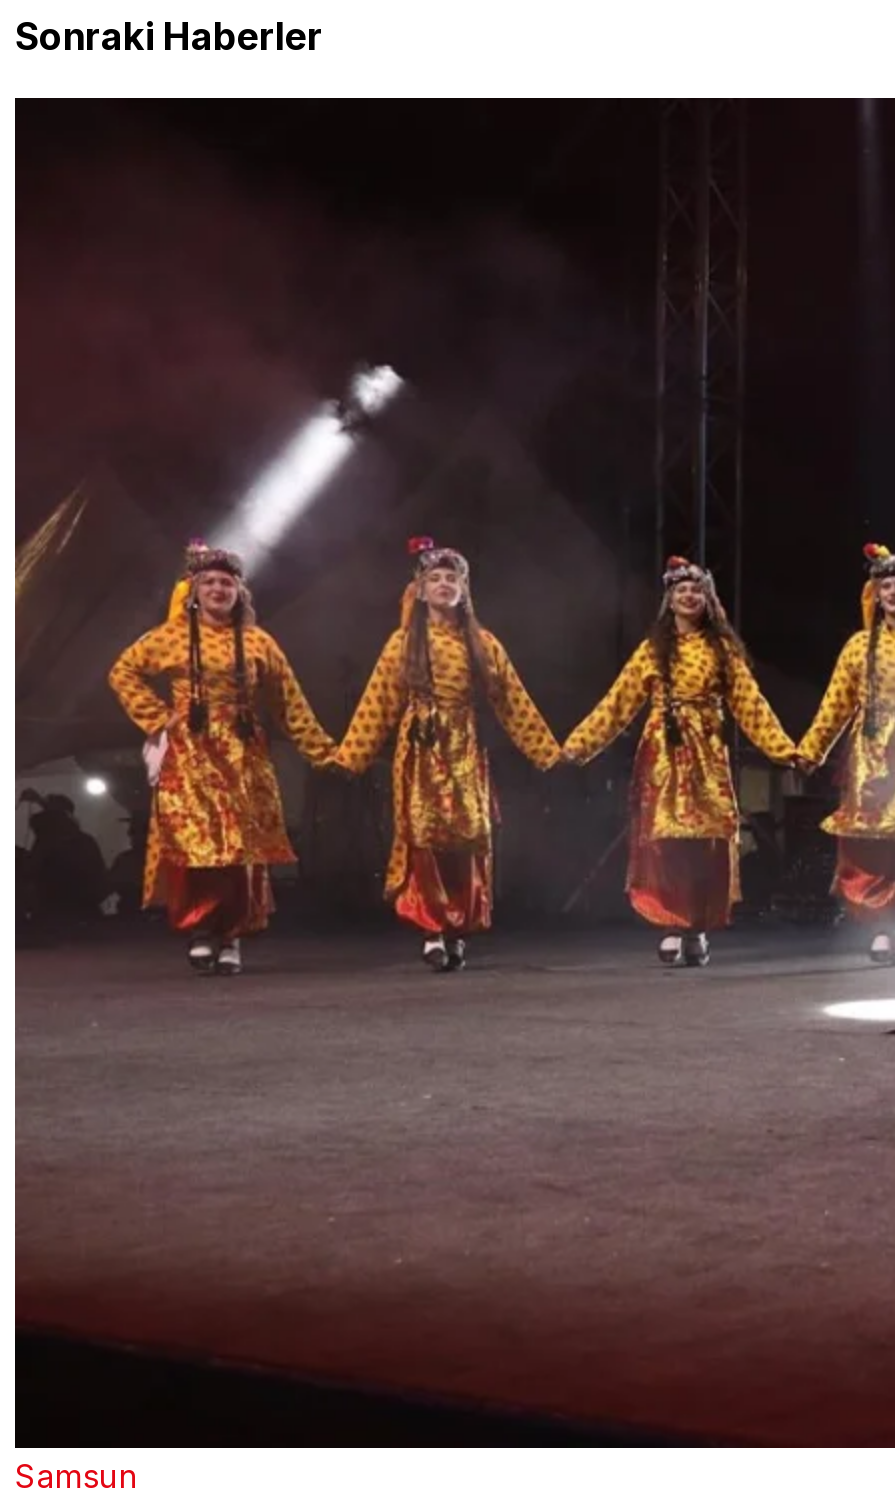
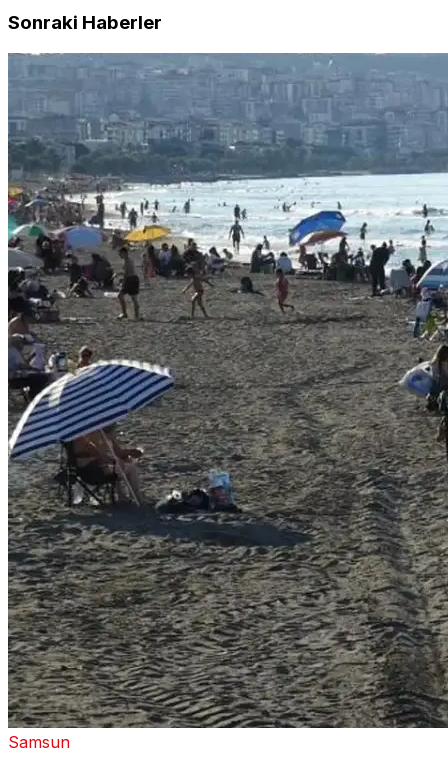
[13,96,889,1450] [image] -> [7,52,445,729] [image]

